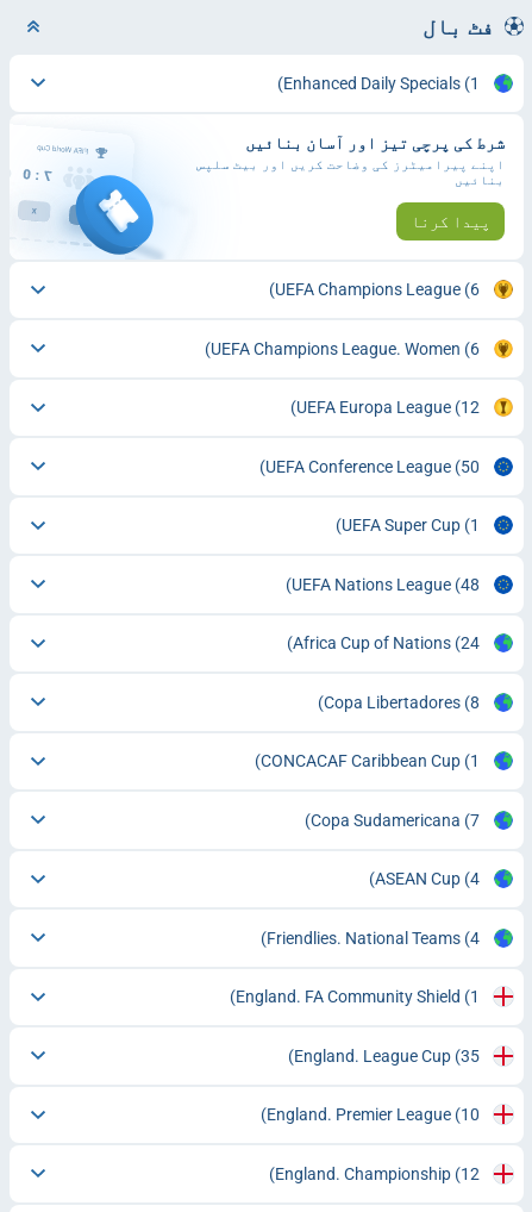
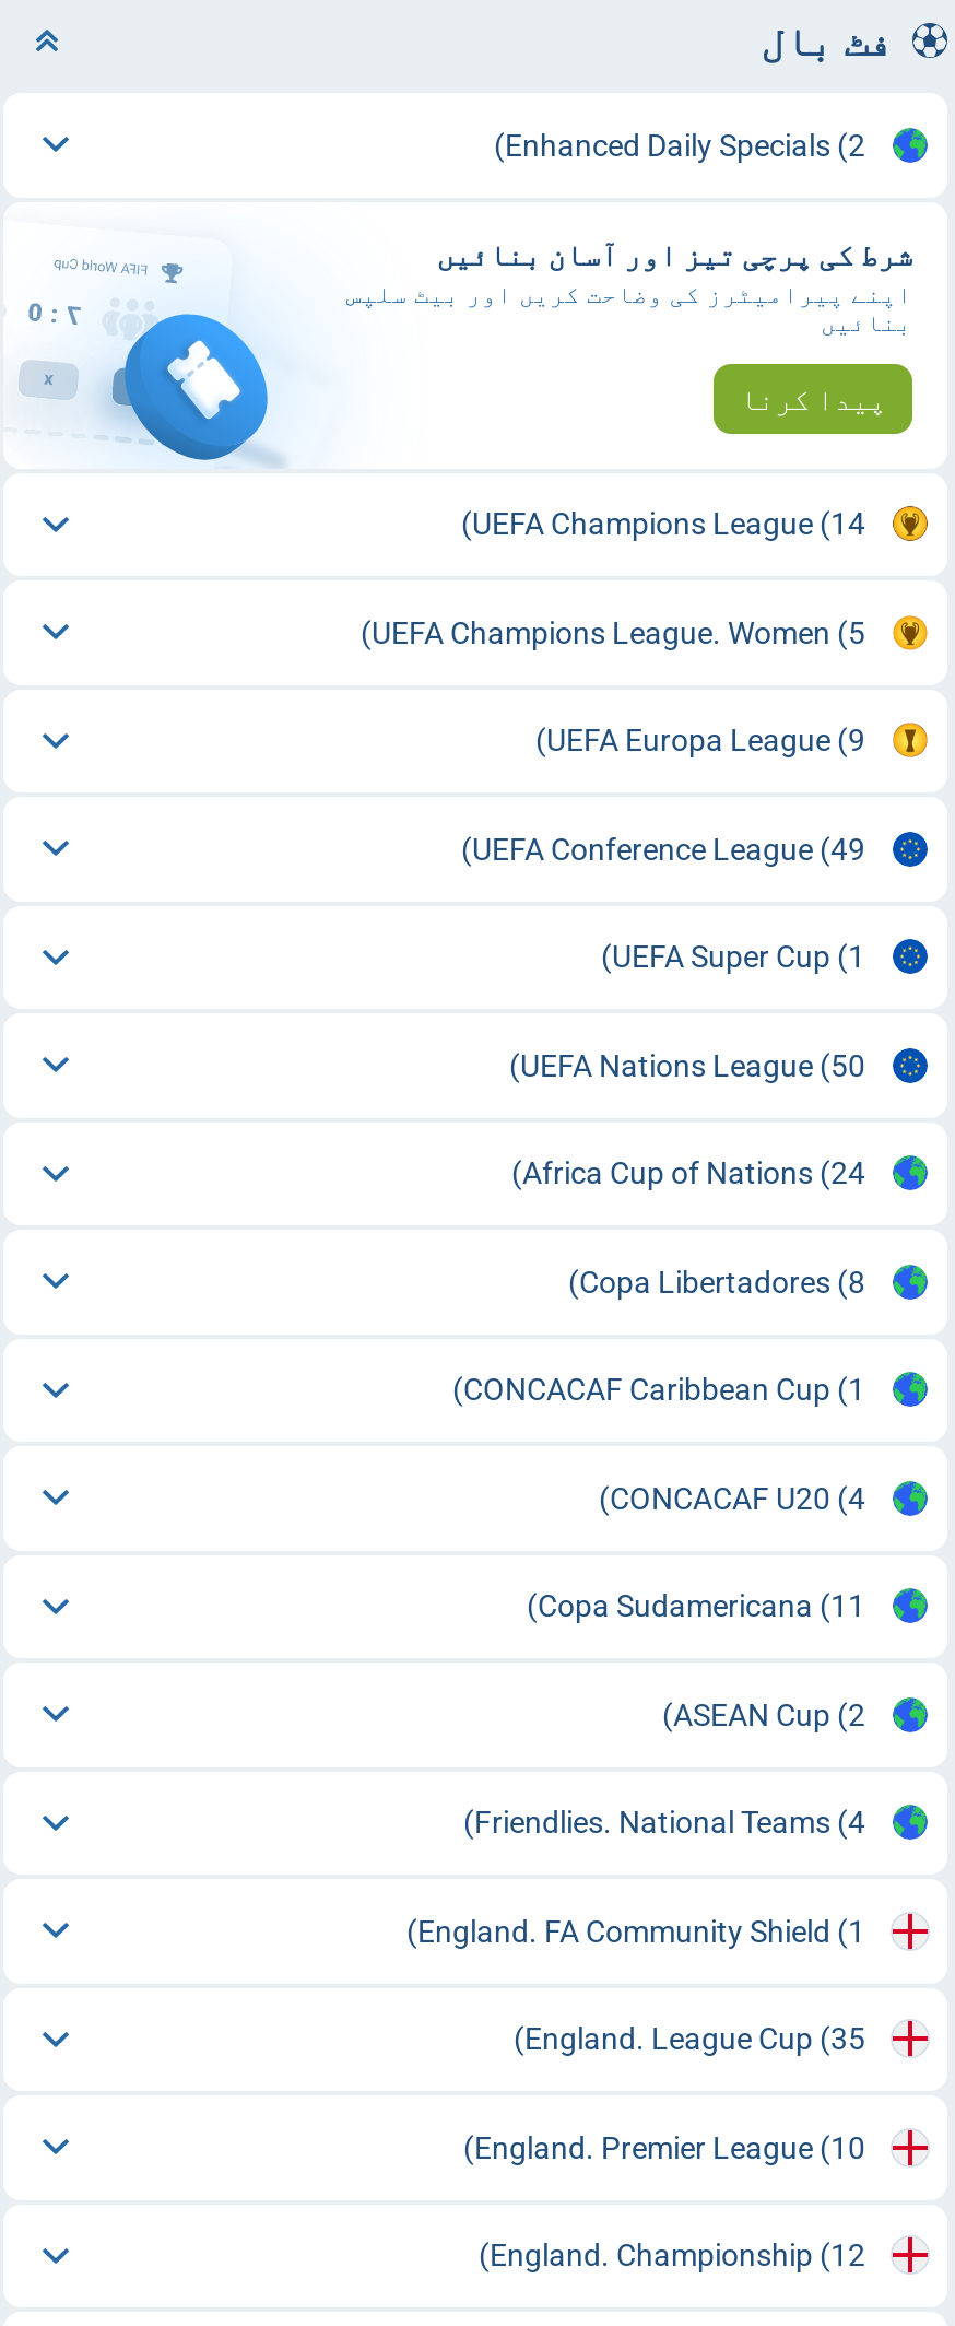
[283,74,479,93] Enhanced Daily Specials (1) -> [505,127,865,162] Enhanced Daily Specials (2)
[274,280,479,299] UEFA Champions League (6) -> [472,507,865,541] UEFA Champions League (14)
[210,339,479,358] UEFA Champions League. Women (6) -> [372,615,865,650] UEFA Champions League. Women (5)
[296,398,479,417] UEFA Europa League (12) -> [546,723,865,758] UEFA Europa League (9)
[265,457,479,476] UEFA Conference League (50) -> [472,831,865,866] UEFA Conference League (49)
[291,575,479,594] UEFA Nations League (48) -> [520,1048,865,1083] UEFA Nations League (50)
[310,811,479,888] Copa Sudamericana (7) | ASEAN Cup (4) -> [538,1481,865,1732] CONCACAF U20 (4) | Copa Sudamericana (11) | ASEAN Cup (2)

